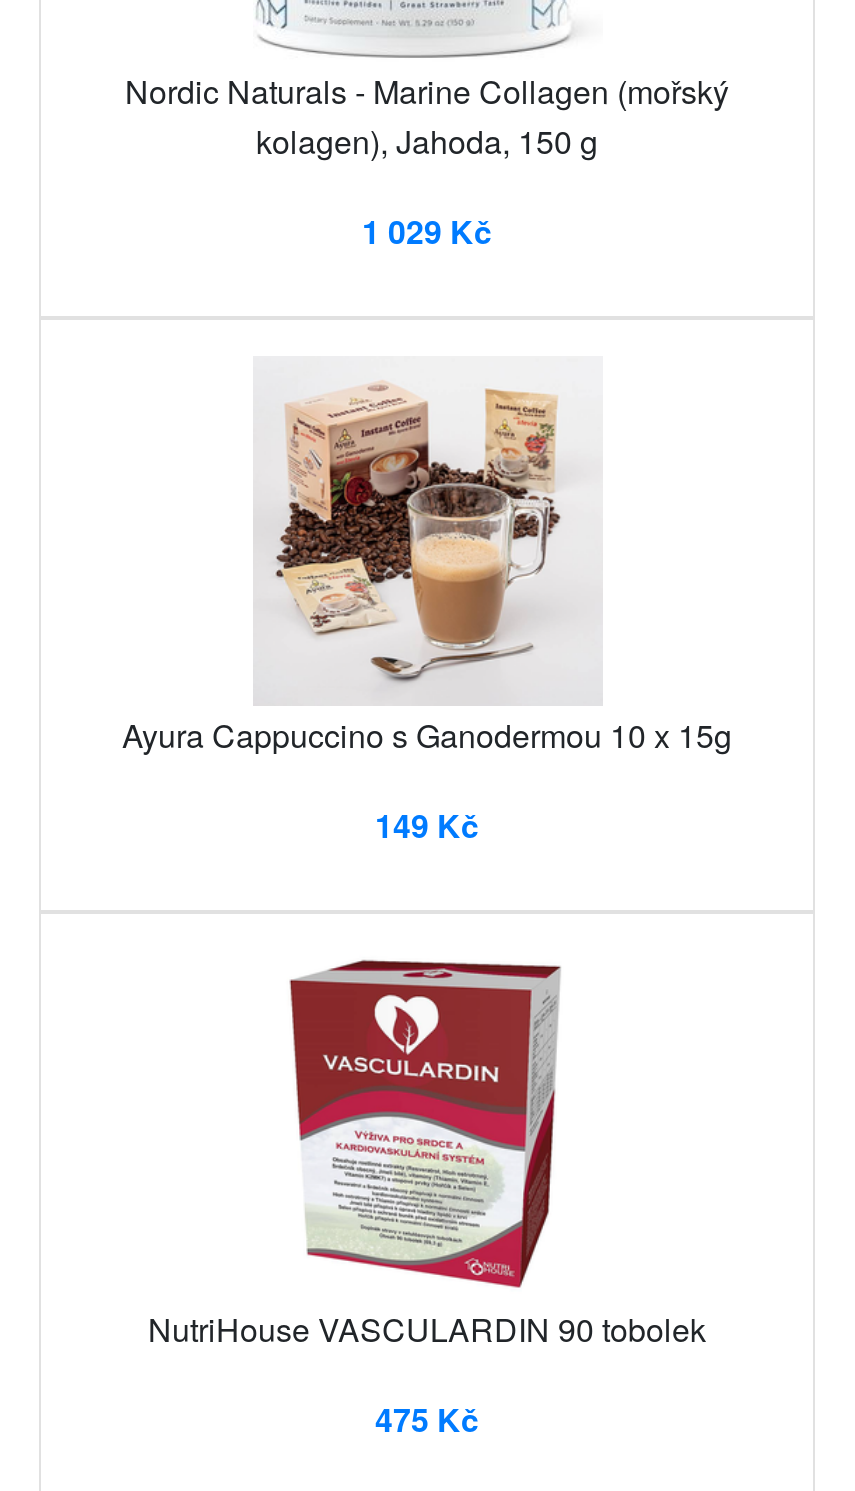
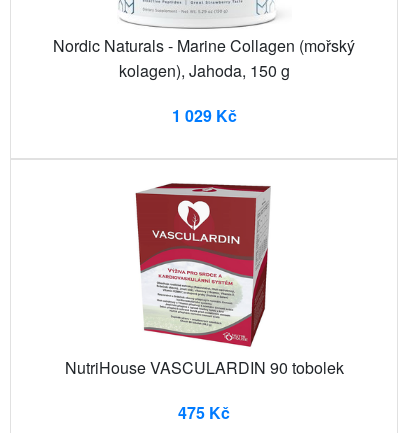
[122,366,732,848] [image] | Ayura Cappuccino s Ganodermou 10 x 15g | 149 Kč -> none

